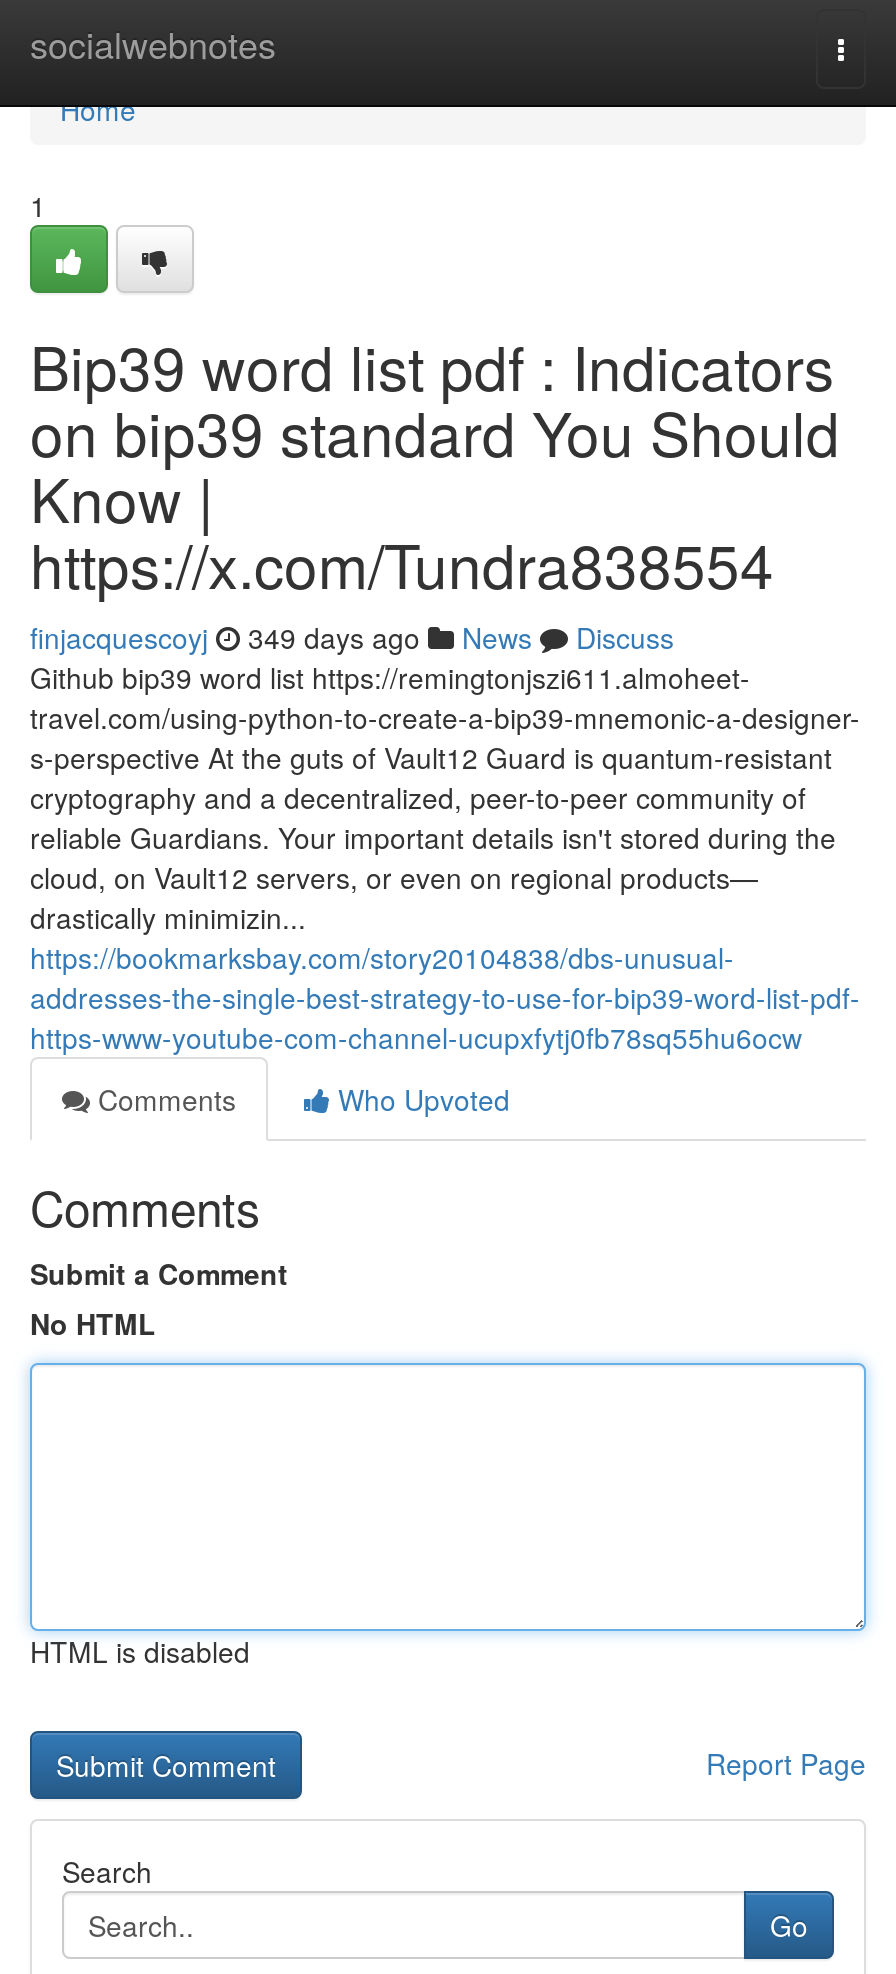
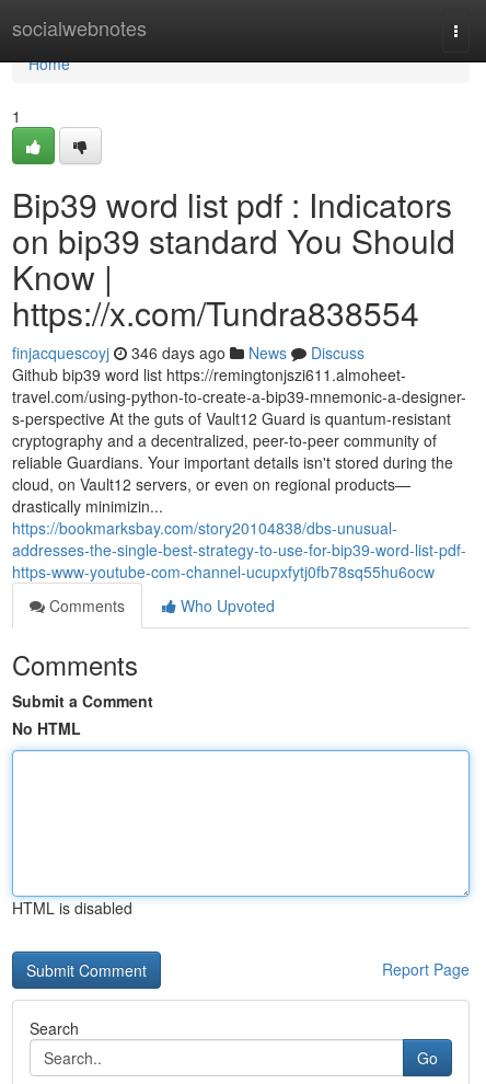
[30,617,674,657] finjacquescoyj 349 days ago News Discuss -> [12,342,364,364] finjacquescoyj 346 days ago News Discuss

